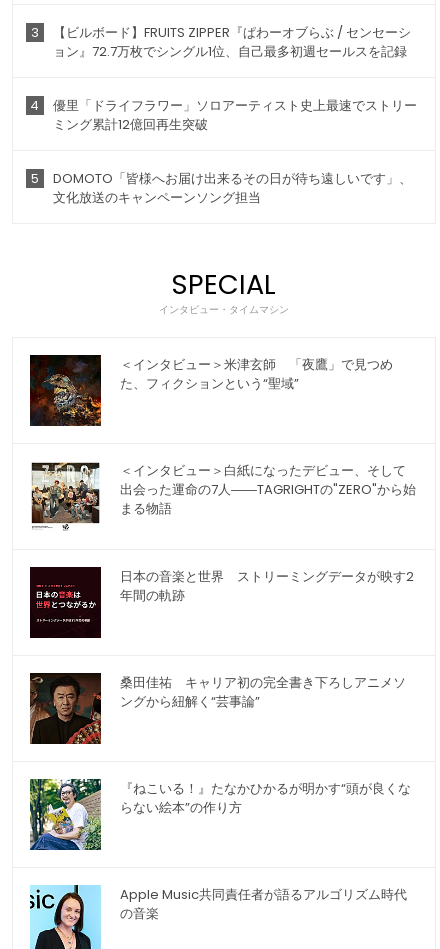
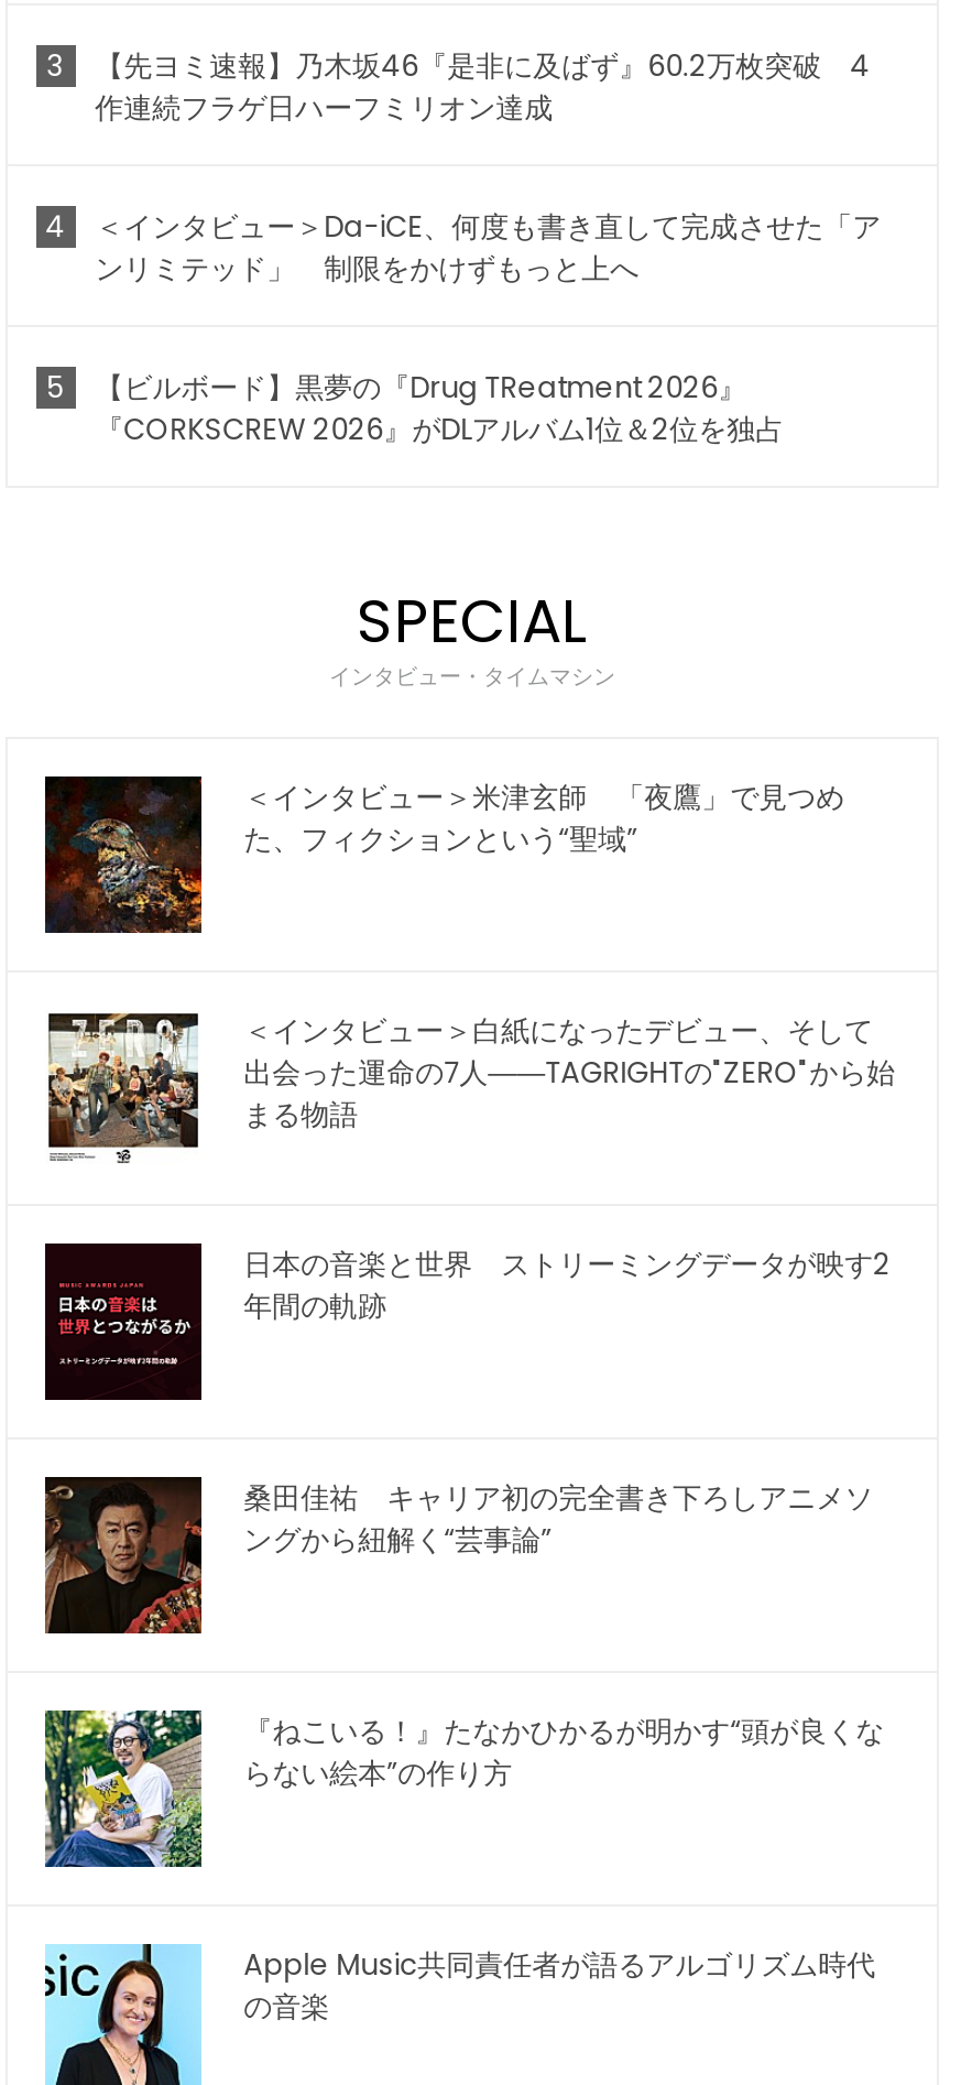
[53,23,411,61] 【ビルボード】FRUITS ZIPPER『ぱわーオブらぶ / センセーシ | ョン』72.7万枚でシングル1位、自己最多初週セールスを記録 -> [95,46,870,129] 【先ヨミ速報】乃木坂46『是非に及ばず』60.2万枚突破 4 | 作連続フラゲ日ハーフミリオン達成
[53,96,417,134] 優里「ドライフラワー」ソロアーティスト史上最速でストリー | ミング累計12億回再生突破 -> [95,206,881,290] ＜インタビュー＞Da-iCE、何度も書き直して完成させた「ア | ンリミテッド」 制限をかけずもっと上へ
[53,169,412,207] DOMOTO「皆様へお届け出来るその日が待ち遠しいです」、 | 文化放送のキャンペーンソング担当 -> [95,367,784,451] 【ビルボード】黒夢の『Drug TReatment 2026』 | 『CORKSCREW 2026』がDLアルバム1位＆2位を独占

